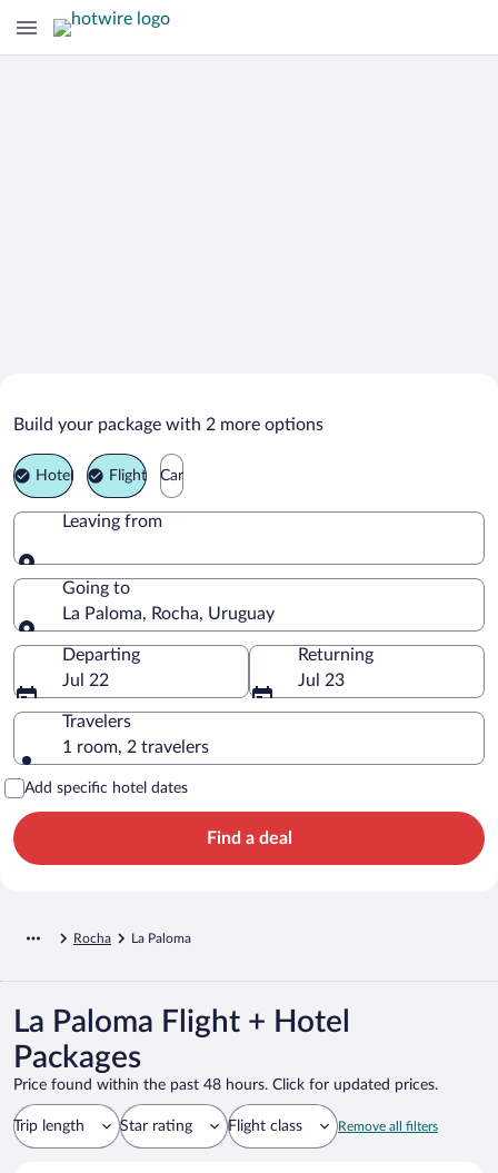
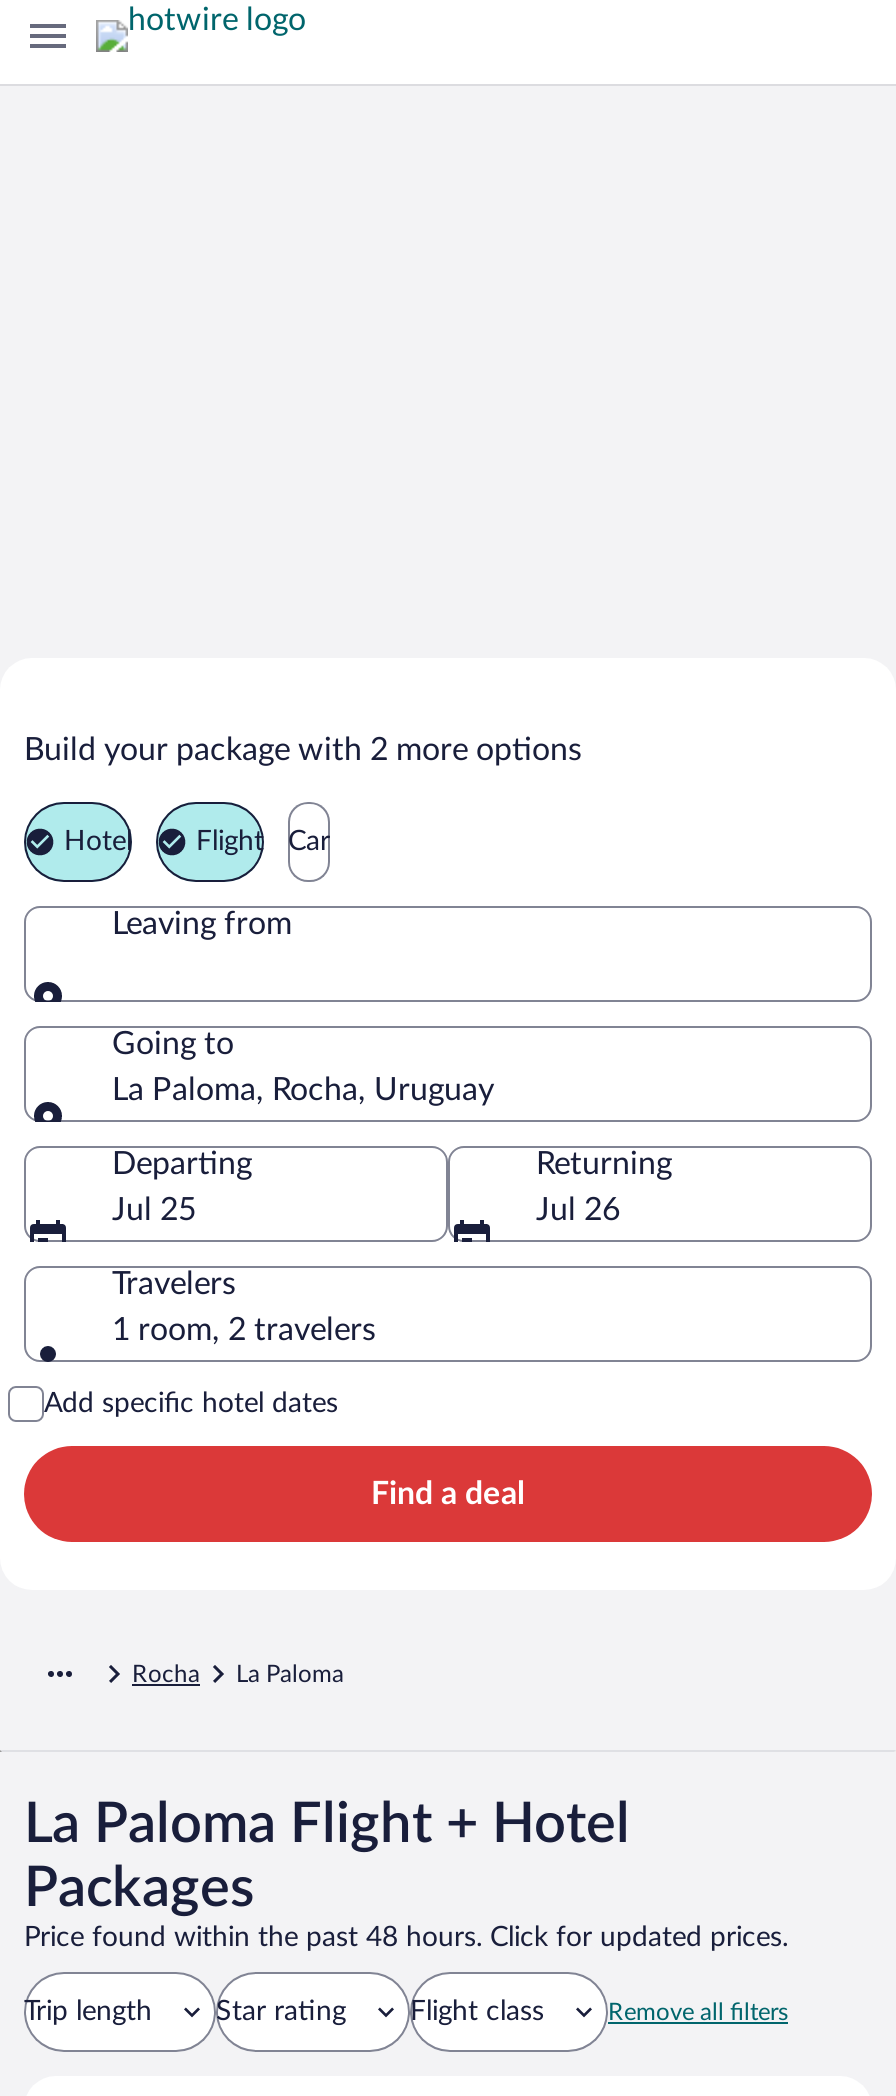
[62,671,109,689] Jul 22 -> [112,1193,196,1225] Jul 25
[298,671,345,689] Jul 23 -> [536,1193,620,1225] Jul 26

